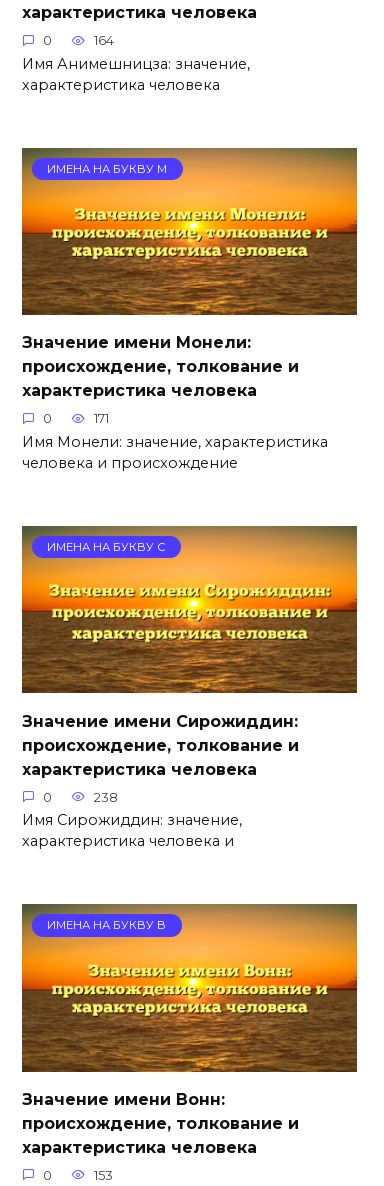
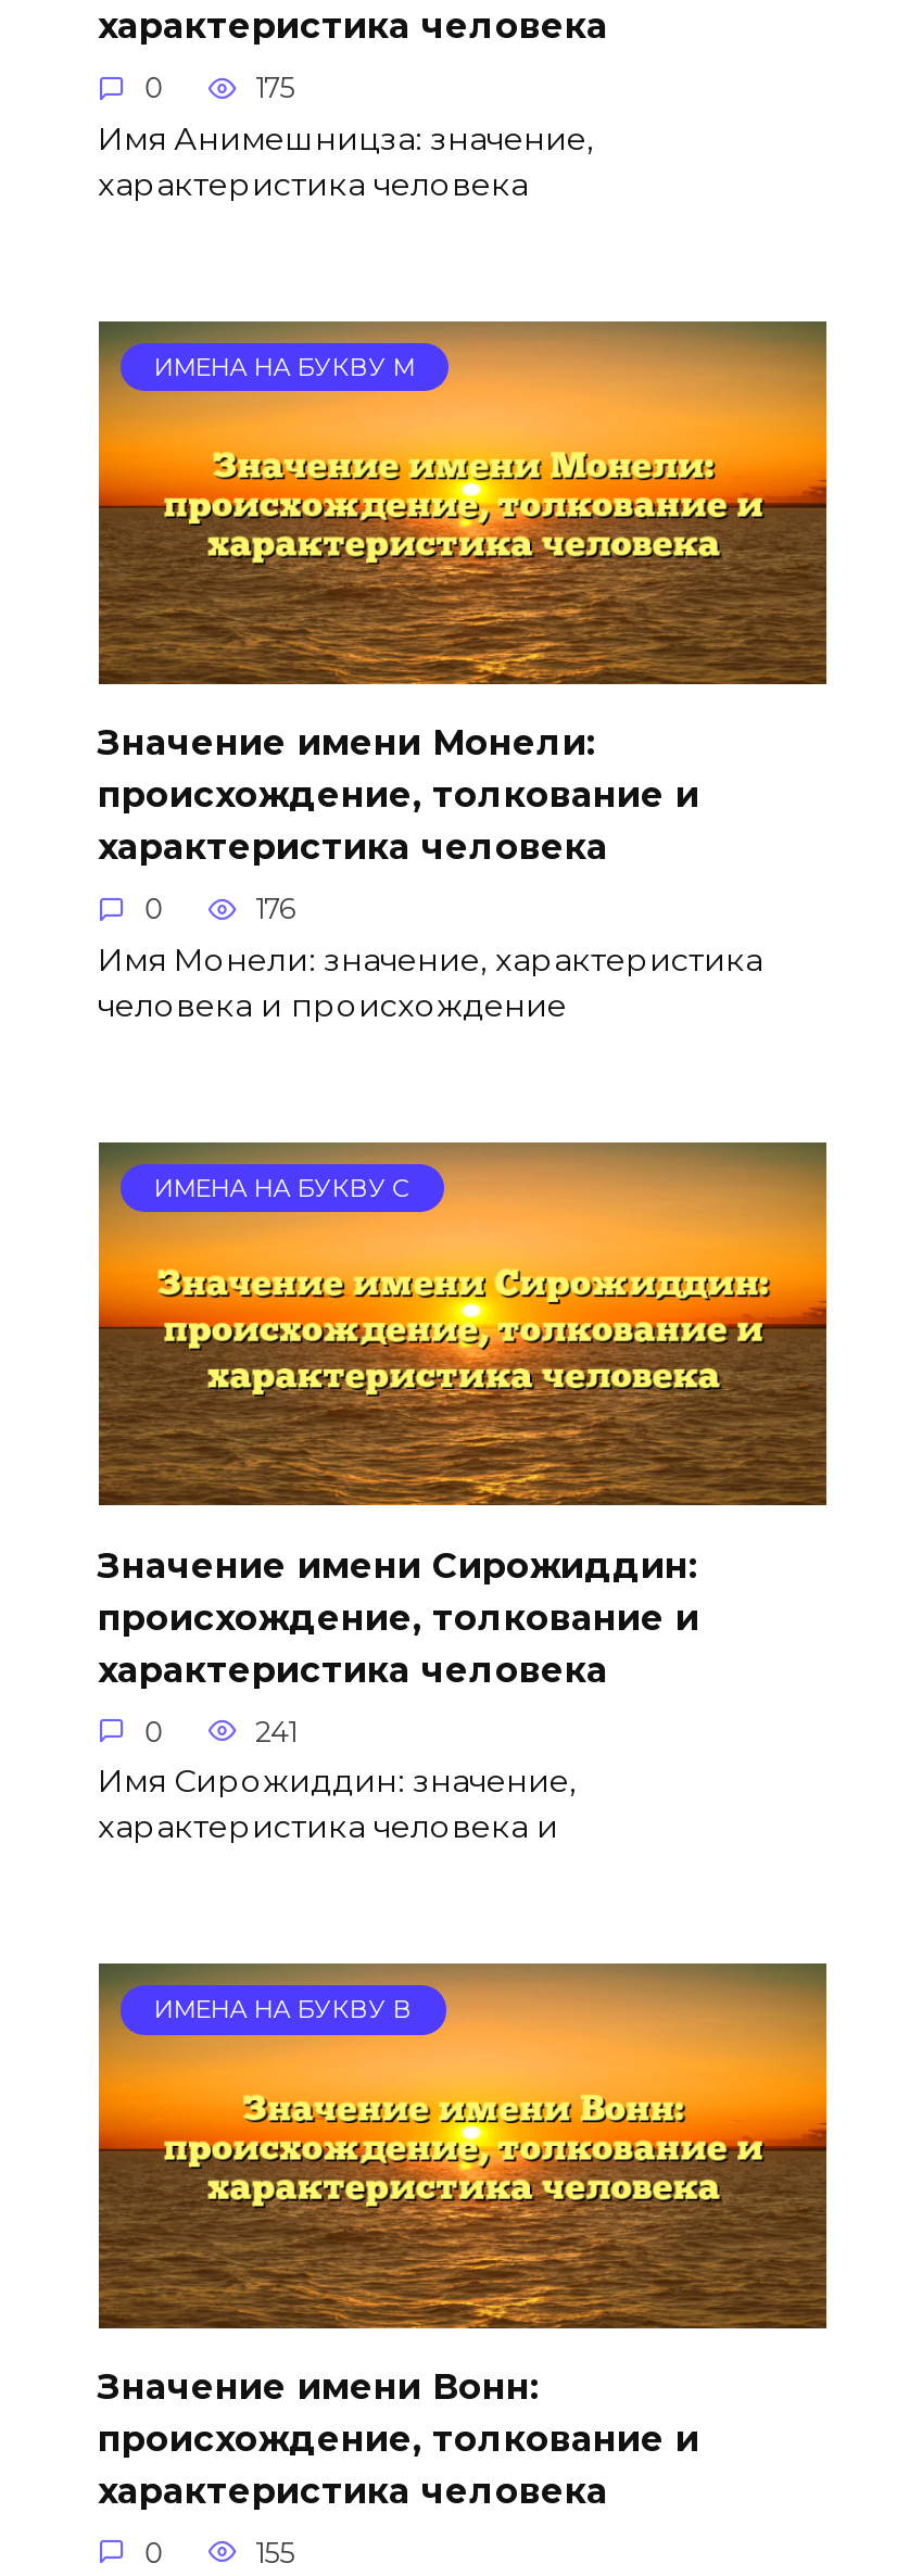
[94,33,114,48] 164 -> [255,72,294,105] 175
[94,411,109,426] 171 -> [255,894,296,926] 176
[94,790,118,805] 238 -> [255,1715,296,1748] 241
[94,1168,113,1183] 153 -> [255,2537,294,2569] 155

